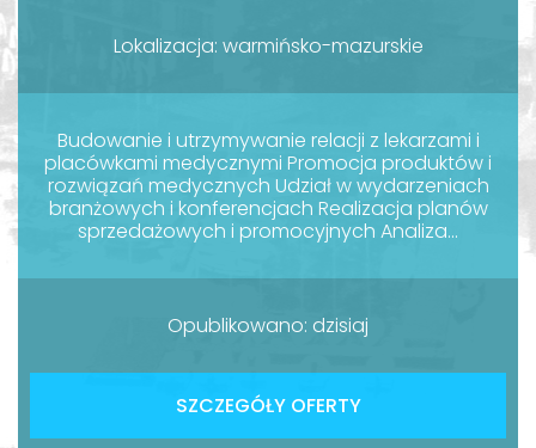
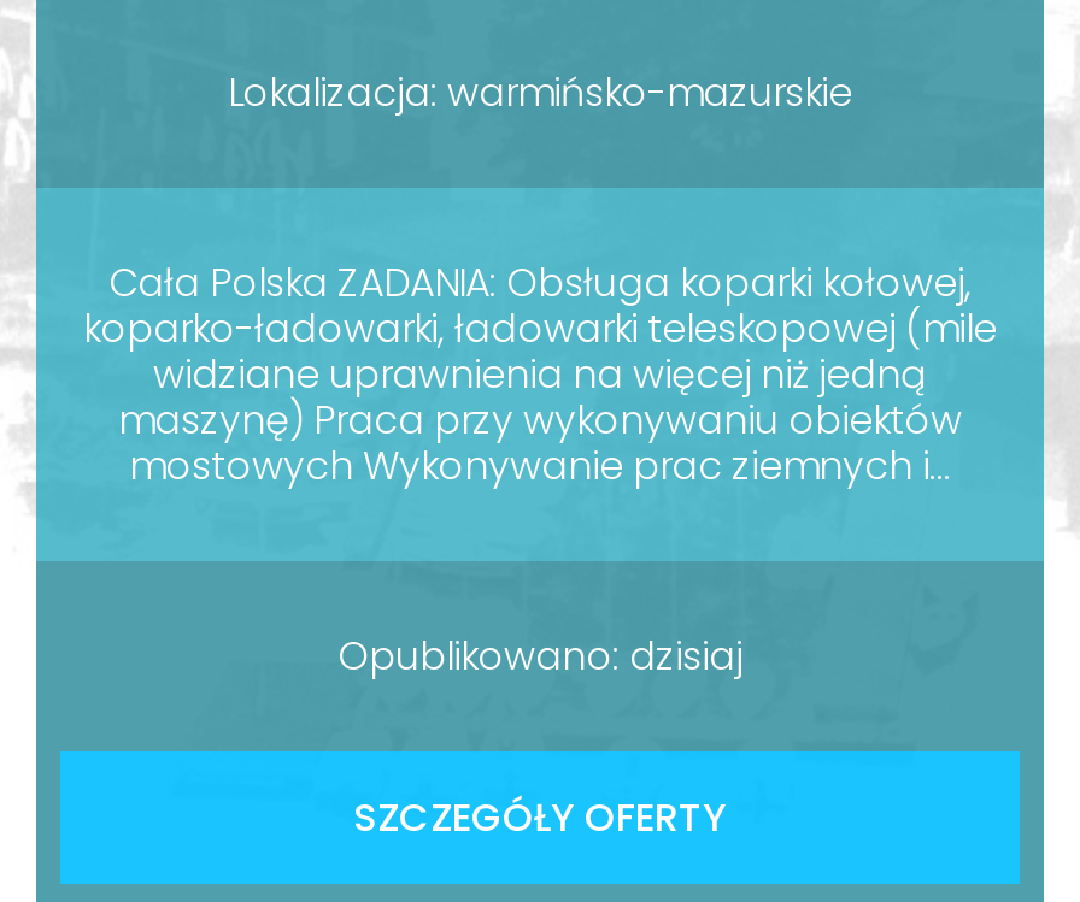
[44,126,492,244] Budowanie i utrzymywanie relacji z lekarzami i | placówkami medycznymi Promocja produktów i | rozwiązań medycznych Udział w wydarzeniach | branżowych i konferencjach Realizacja planów | sprzedażowych i promocyjnych Analiza... -> [83,254,997,493] Cała Polska ZADANIA: Obsługa koparki kołowej, | koparko-ładowarki, ładowarki teleskopowej (mile | widziane uprawnienia na więcej niż jedną | maszynę) Praca przy wykonywaniu obiektów | mostowych Wykonywanie prac ziemnych i...

